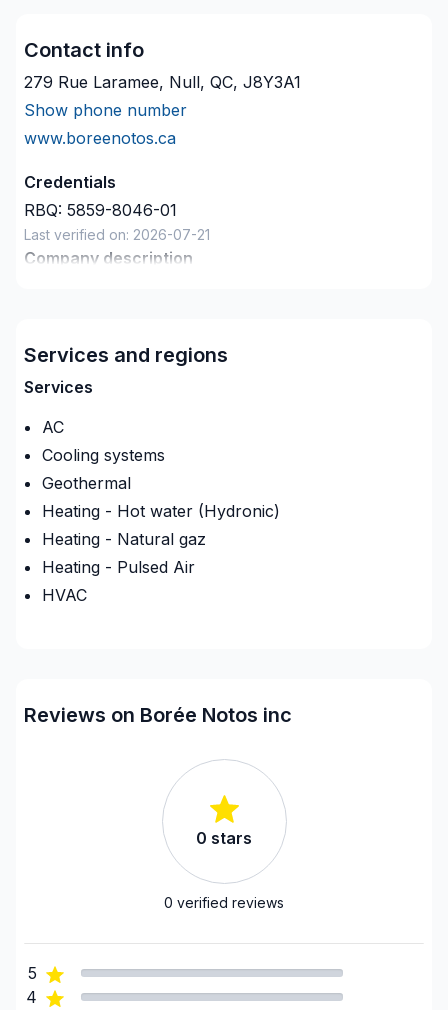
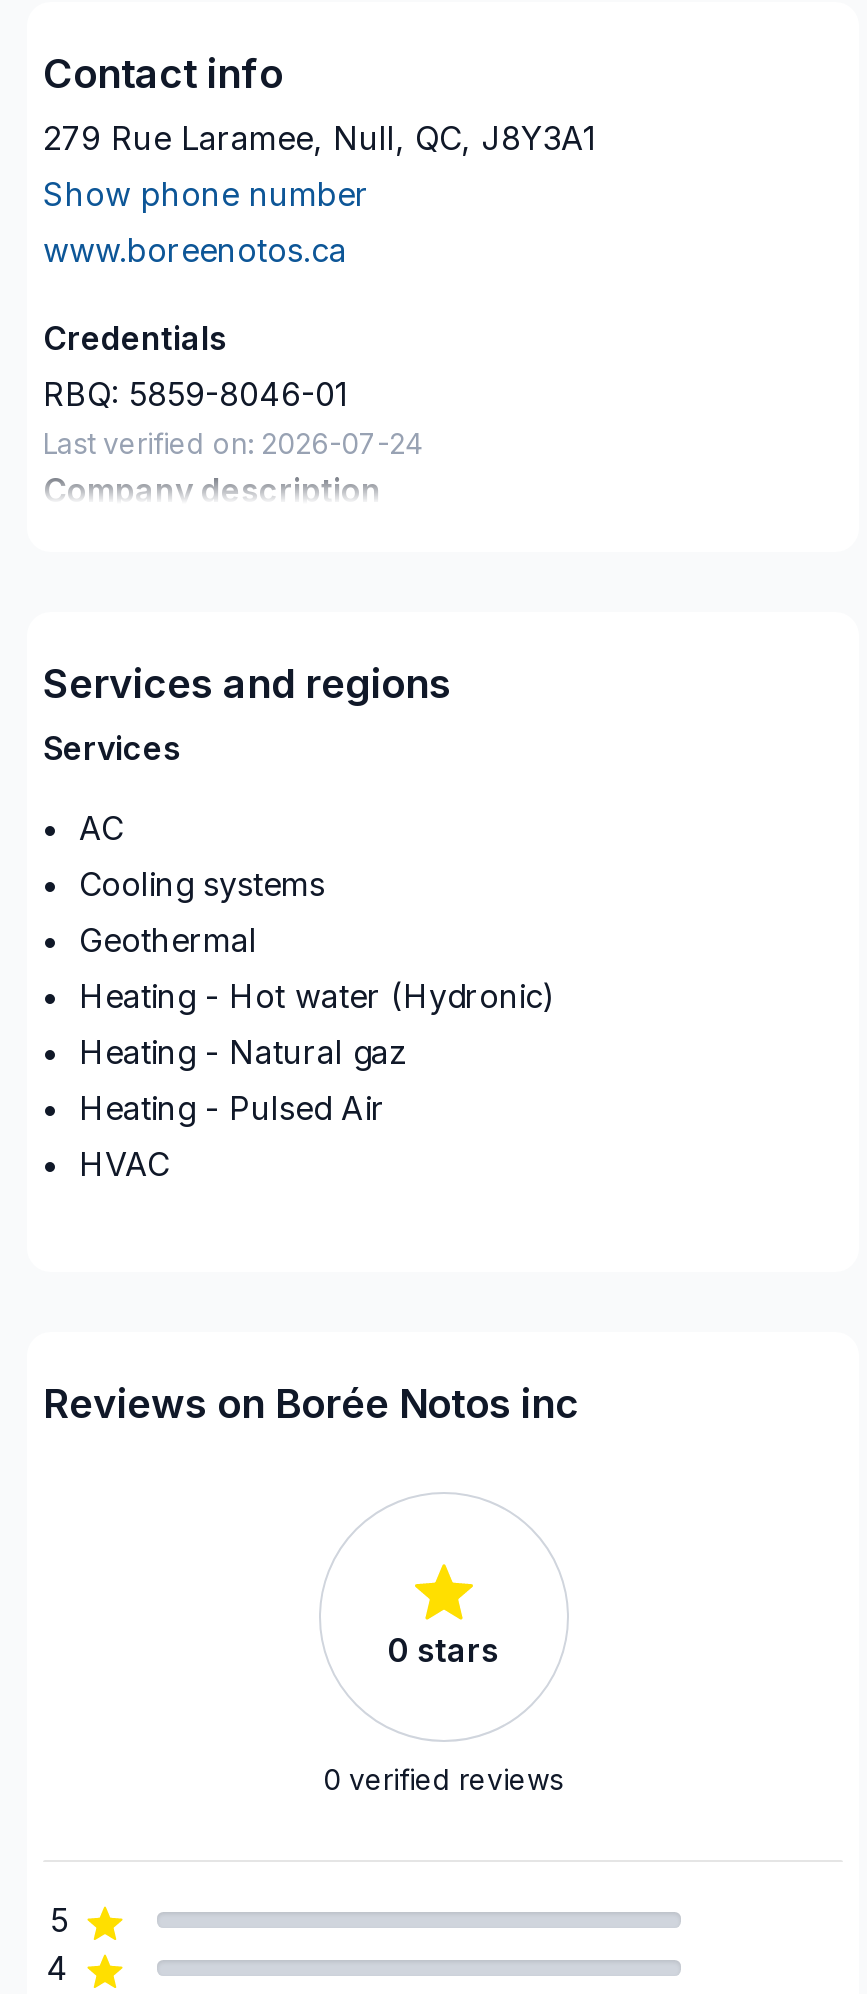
[24,226,210,243] Last verified on: 2026-07-21 -> [43,426,423,460] Last verified on: 2026-07-24

